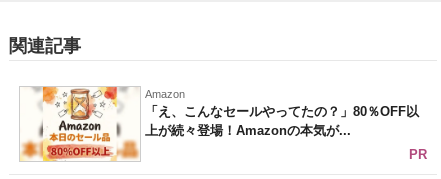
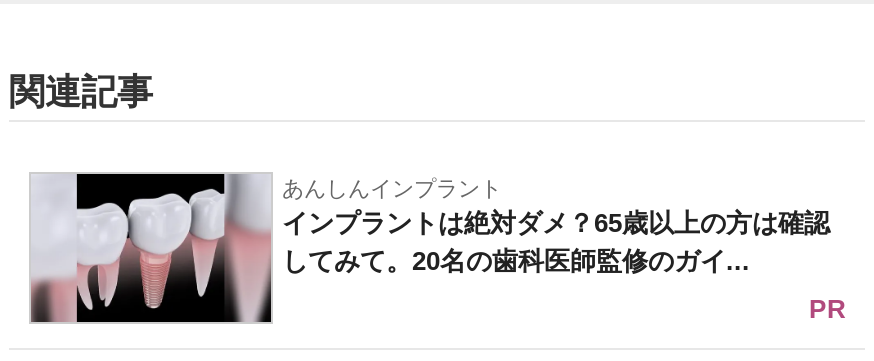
[19,86,419,162] [image] | Amazon | 「え、こんなセールやってたの？」80％OFF以 | 上が続々登場！Amazonの本気が... -> [29,172,830,324] [image] | あんしんインプラント | インプラントは絶対ダメ？65歳以上の方は確認 | してみて。20名の歯科医師監修のガイ...

